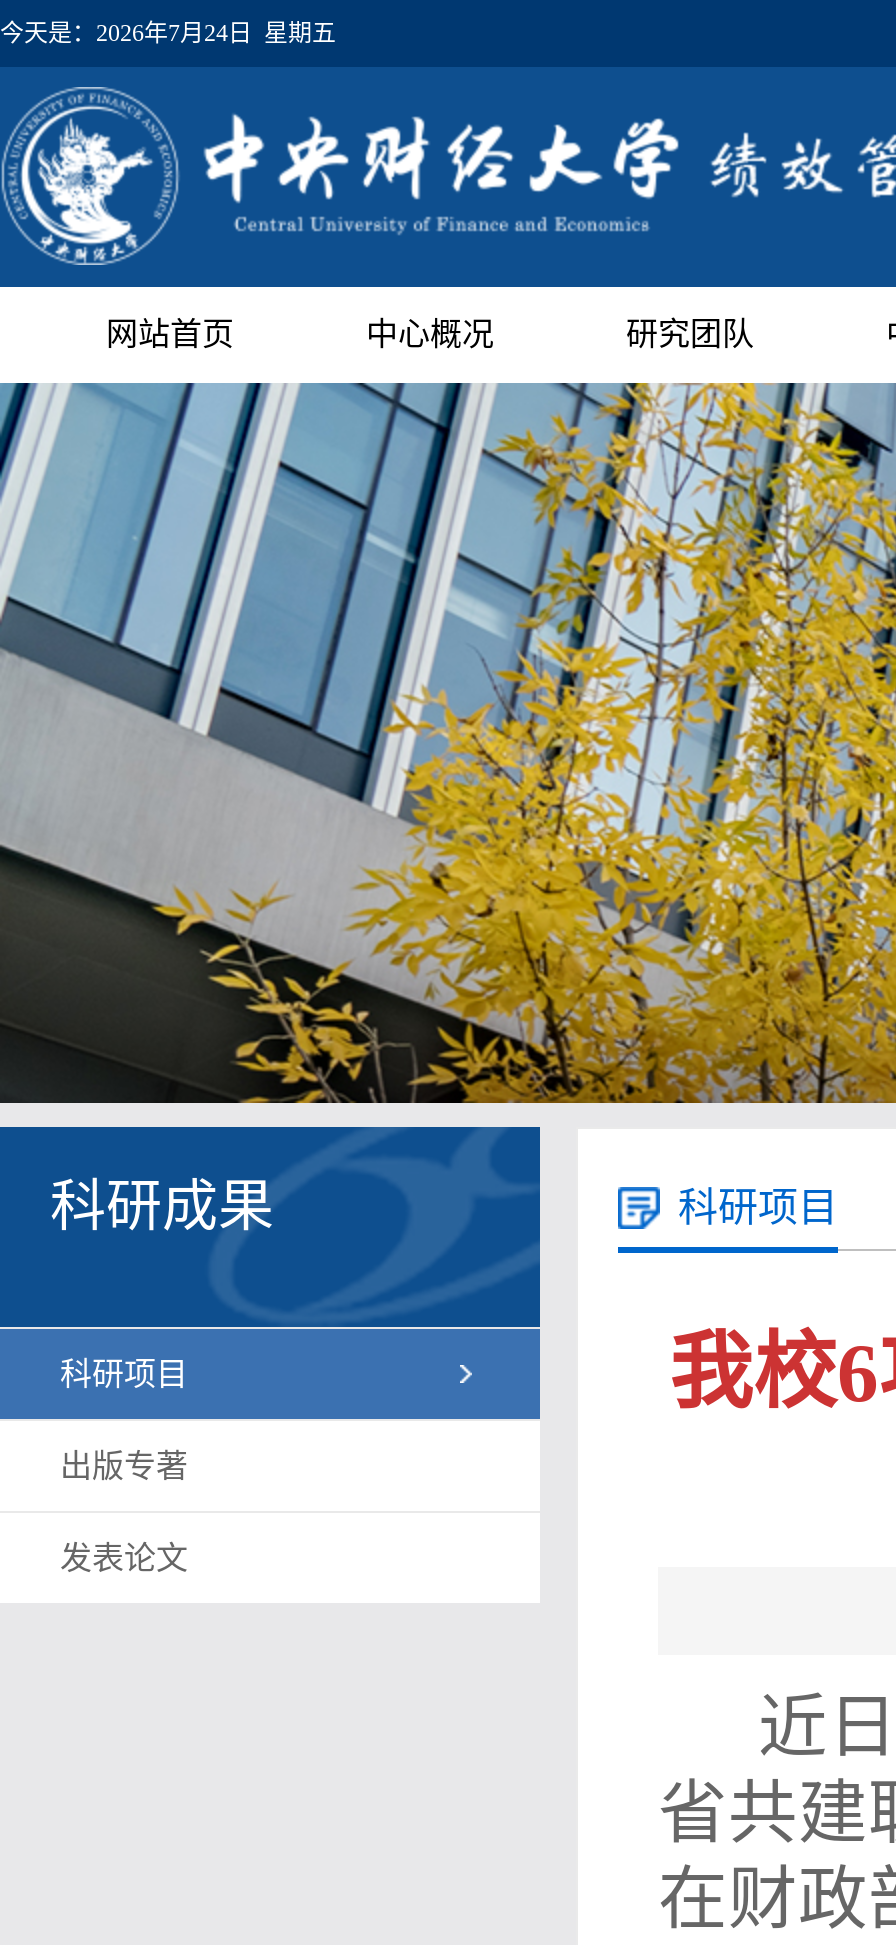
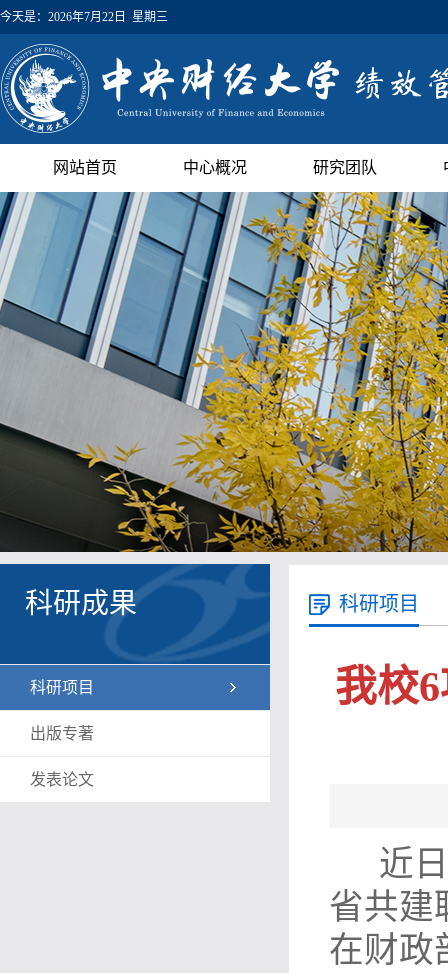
[0,19,336,47] 今天是：2026年7月24日 星期五 -> [0,10,168,24] 今天是：2026年7月22日 星期三

